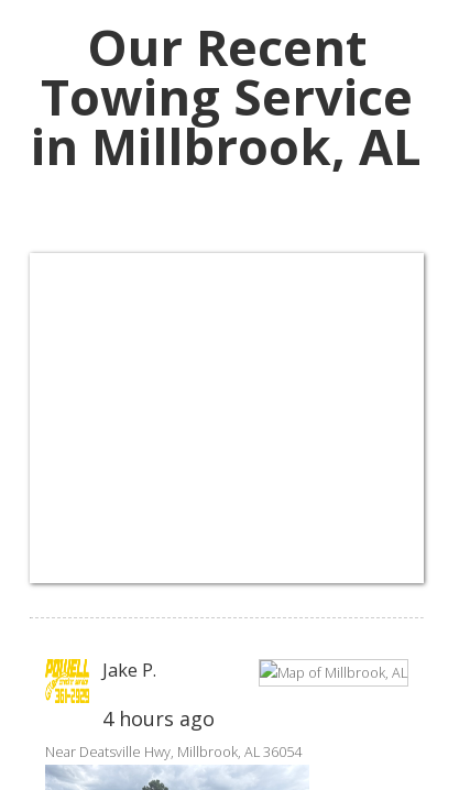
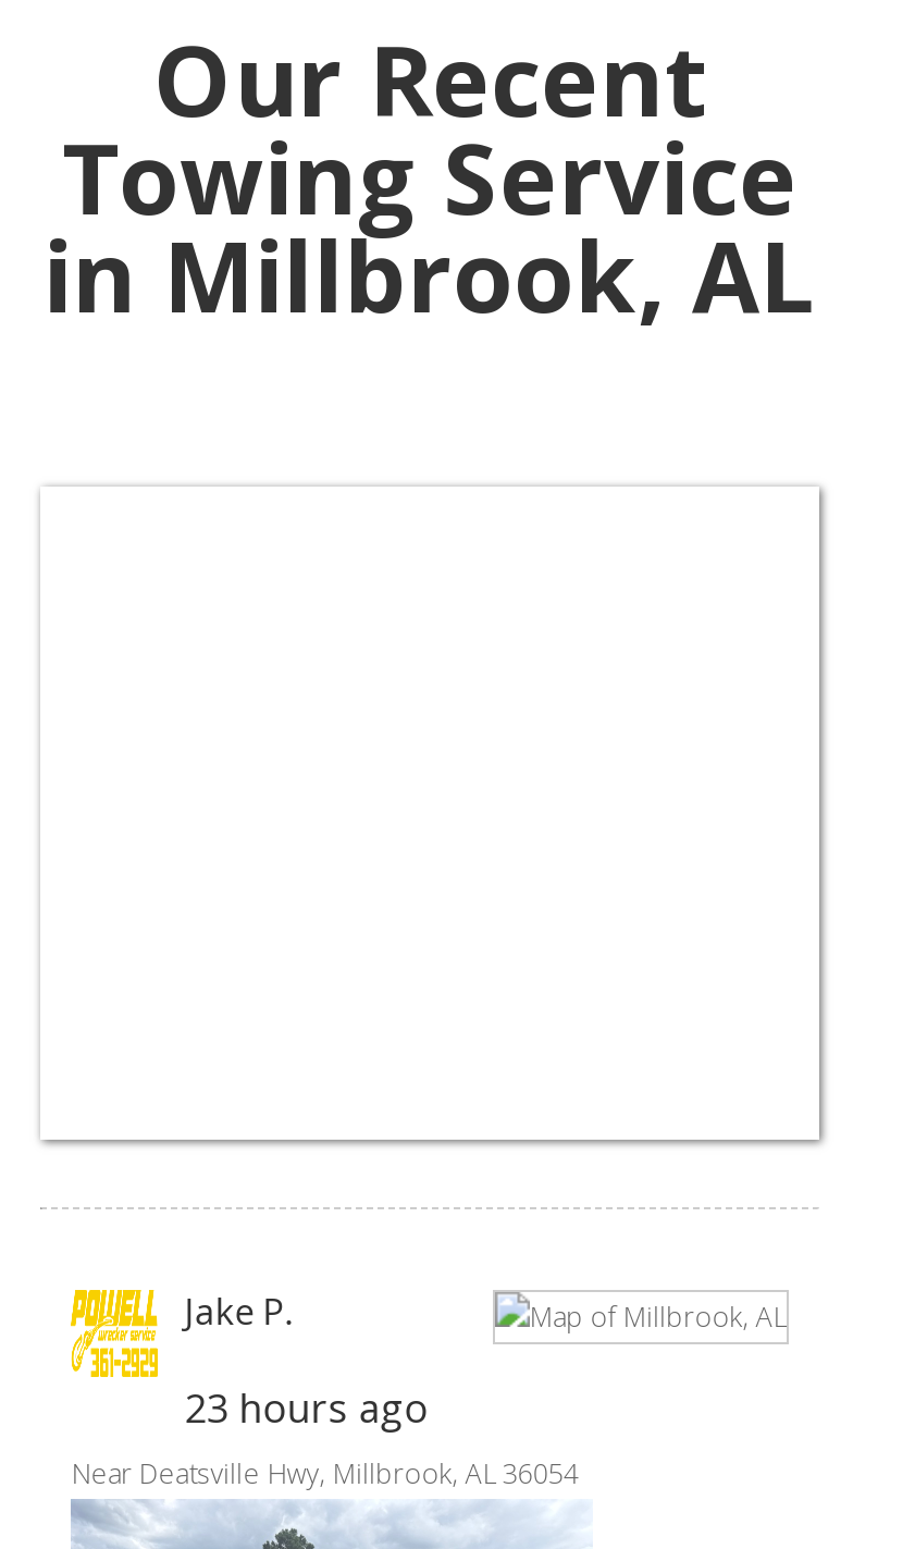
[103,705,215,731] 4 hours ago -> [185,1381,428,1433] 23 hours ago

